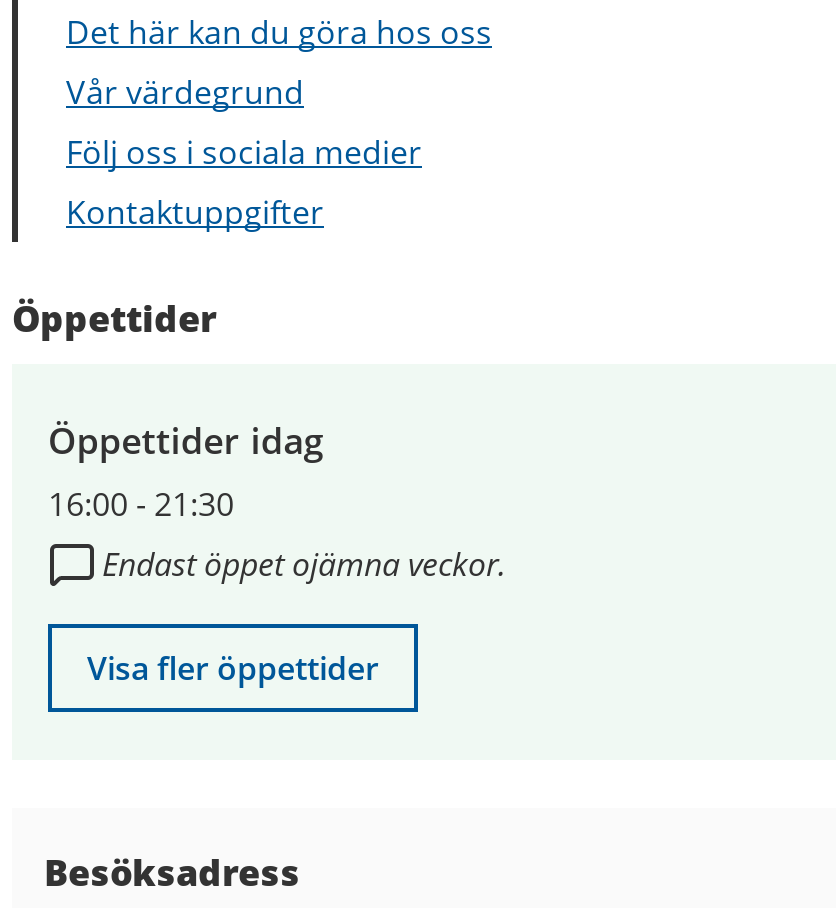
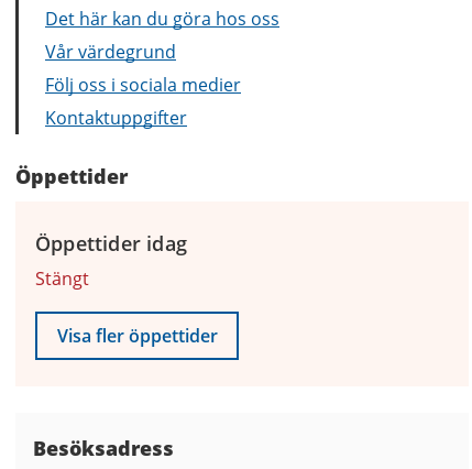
[48,482,506,586] 16:00 - 21:30 | Endast öppet ojämna veckor. -> [35,266,89,290] Stängt

